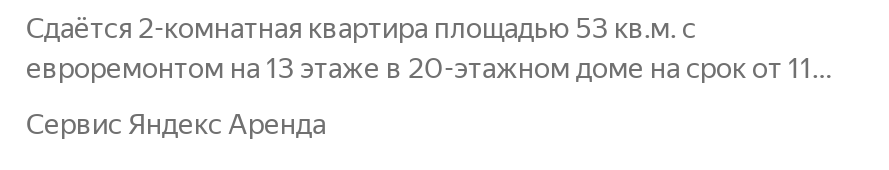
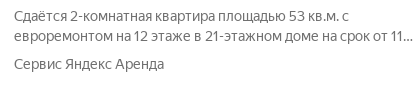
[26,52,812,84] евроремонтом на 13 этаже в 20-этажном доме на срок от 11 -> [14,28,403,44] евроремонтом на 12 этаже в 21-этажном доме на срок от 11

